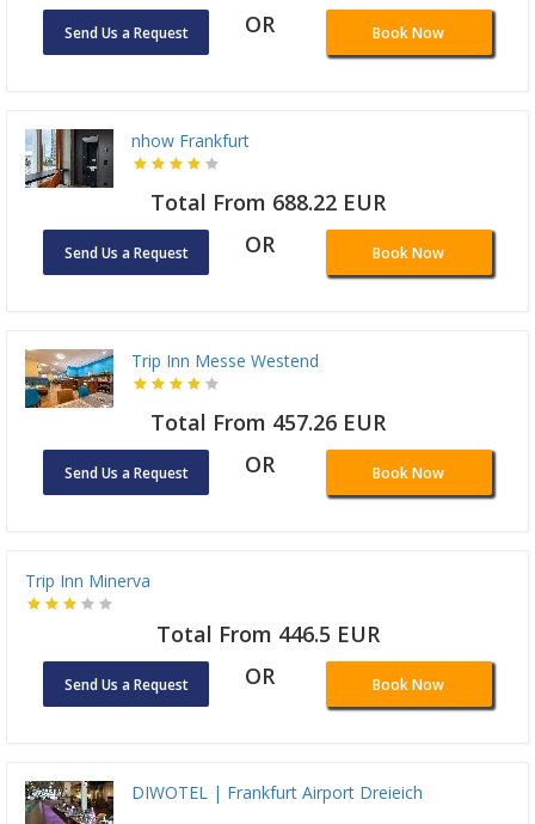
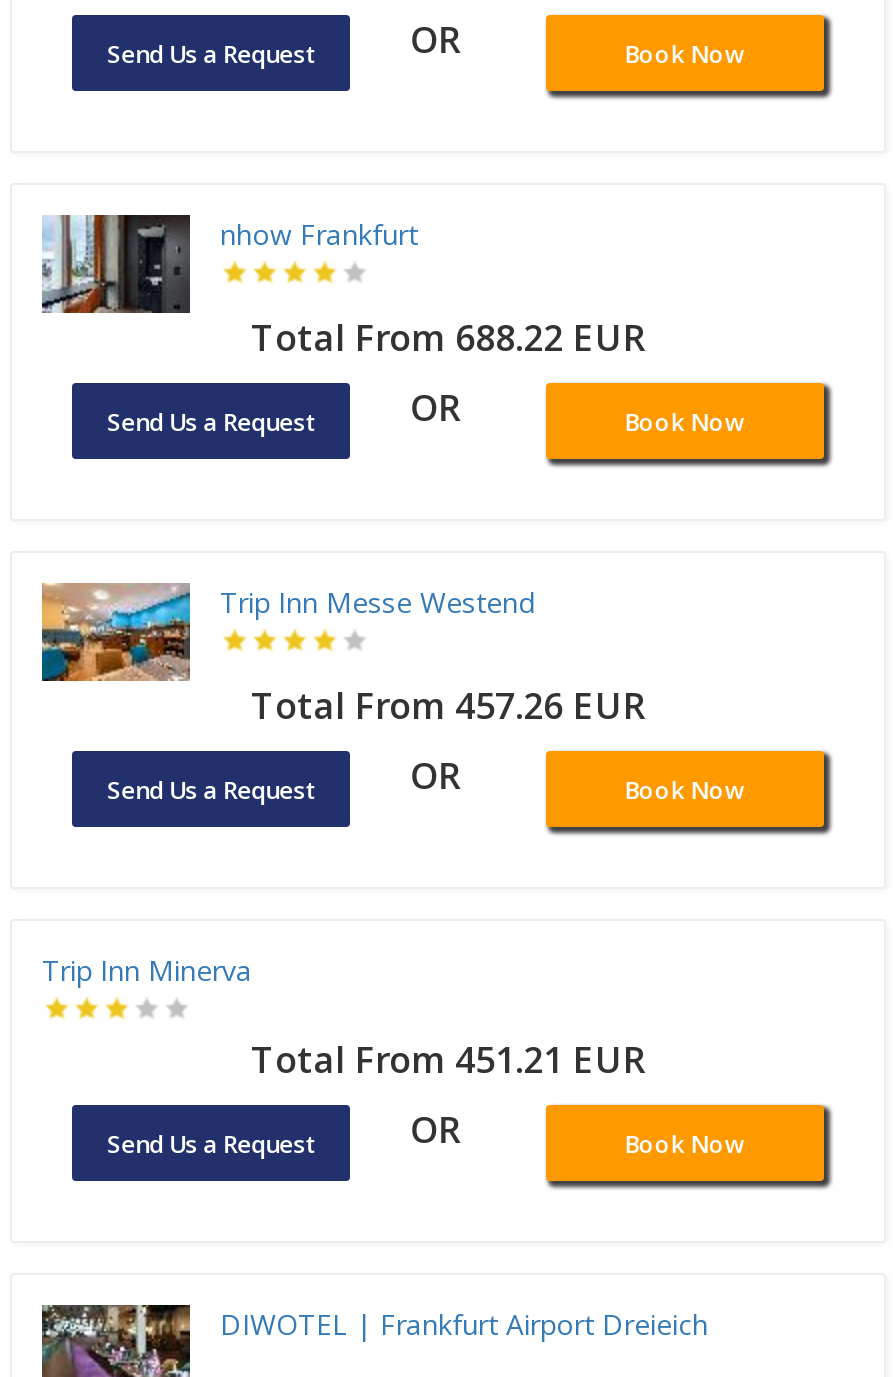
[156,619,379,648] Total From 446.5 EUR -> [251,1035,645,1083] Total From 451.21 EUR

